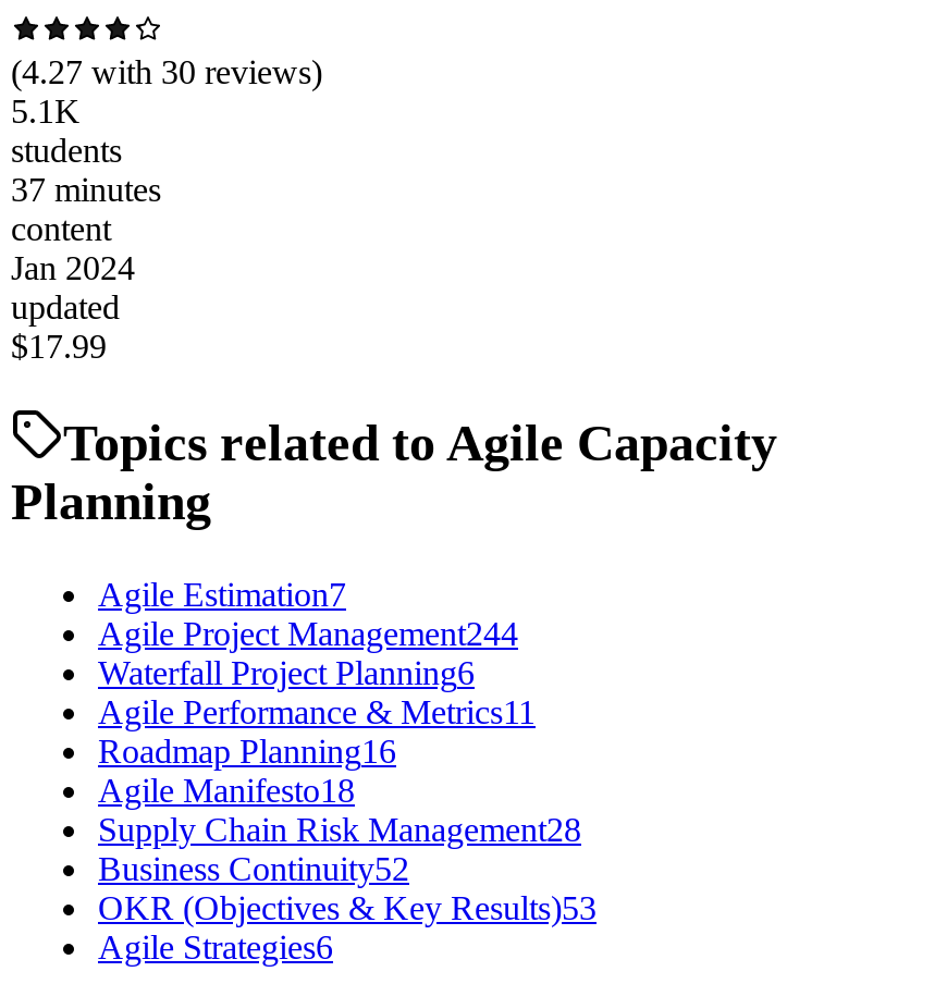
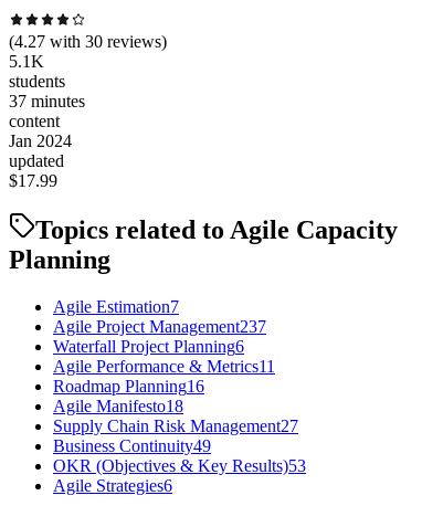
[98,616,518,653] Agile Project Management244 -> [53,318,266,336] Agile Project Management237
[98,812,581,849] Supply Chain Risk Management28 -> [53,417,298,436] Supply Chain Risk Management27
[98,851,409,888] Business Continuity52 -> [53,437,211,456] Business Continuity49

